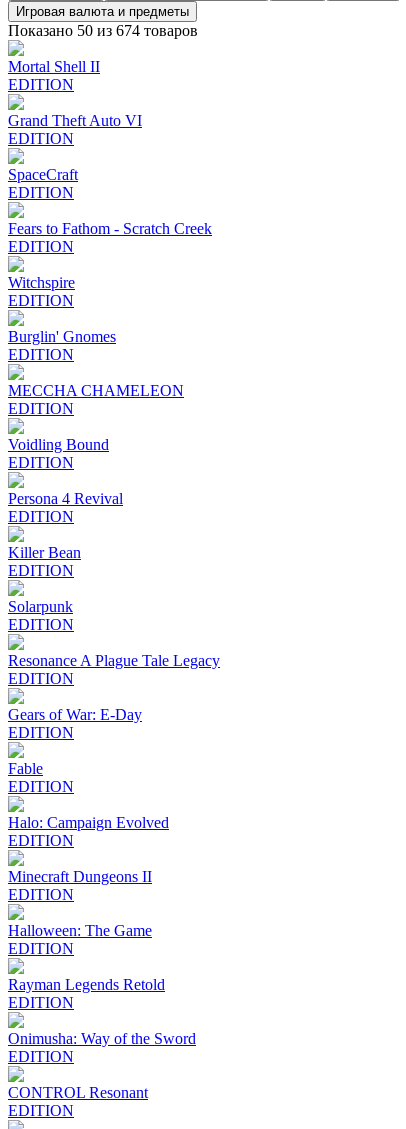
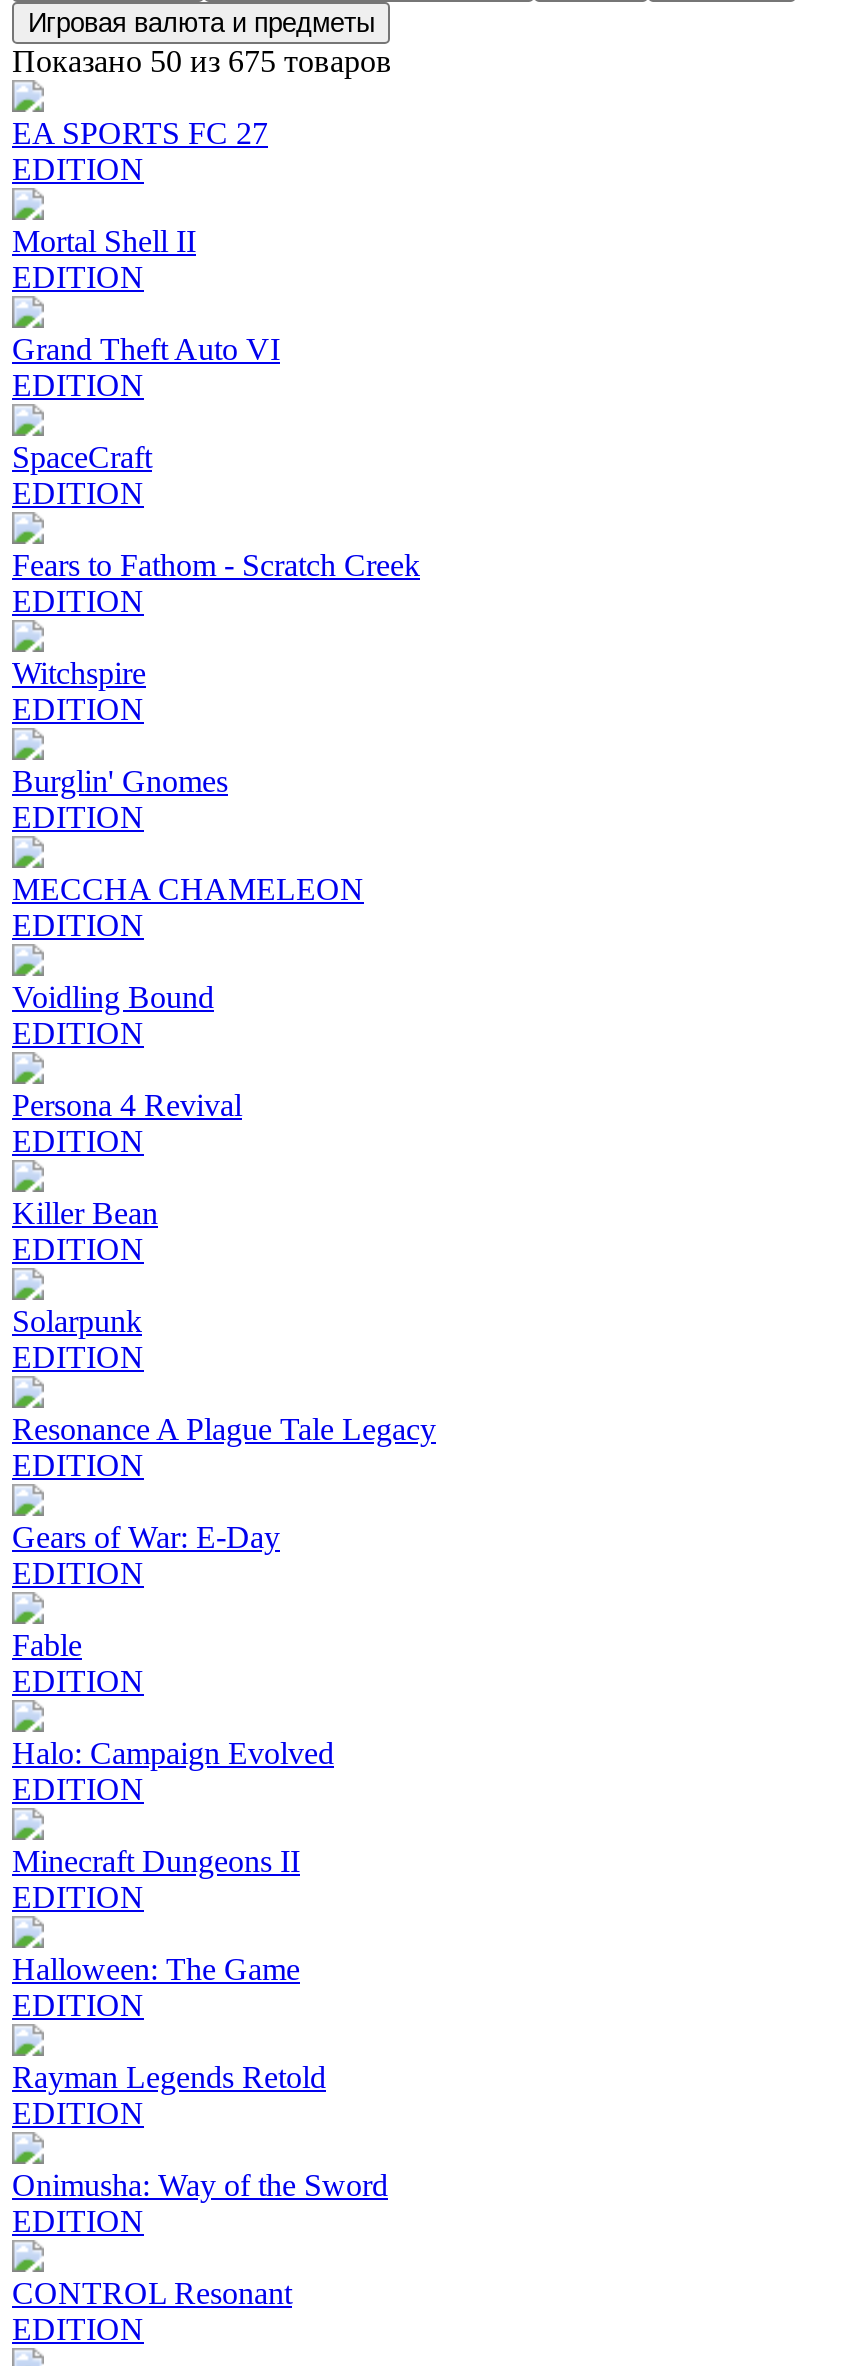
[8,21,198,38] Показано 50 из 674 товаров -> [12,43,392,185] Показано 50 из 675 товаров | EA SPORTS FC 27 | EDITION

